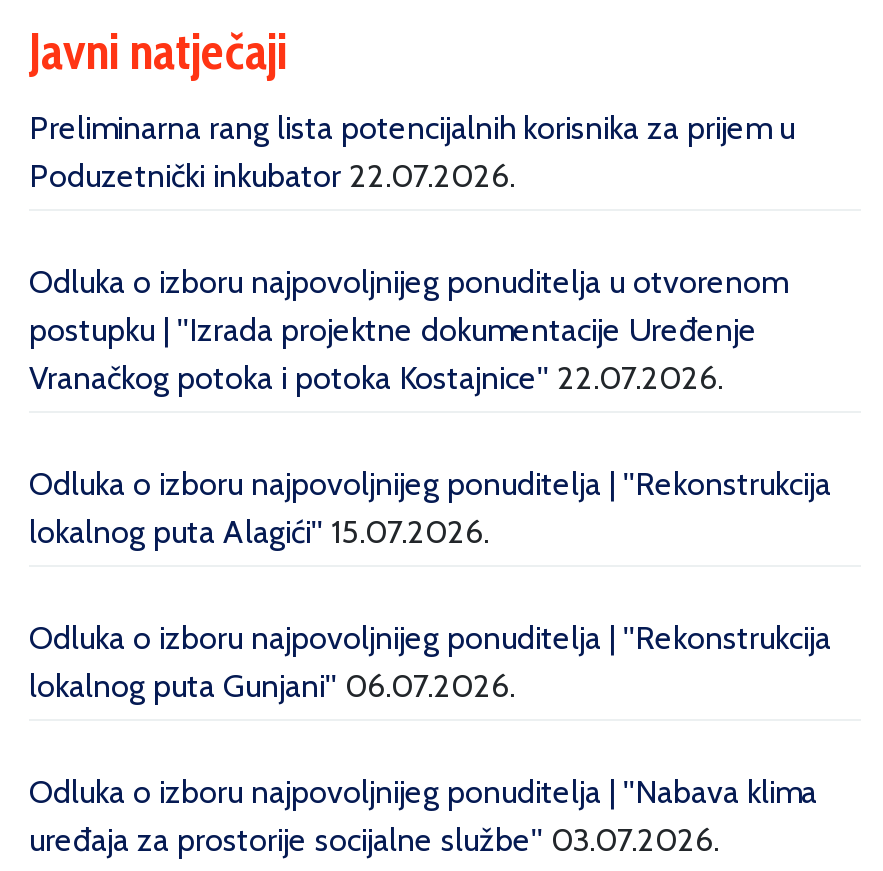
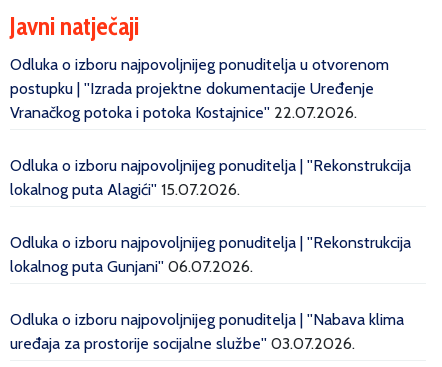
[29,109,795,195] Preliminarna rang lista potencijalnih korisnika za prijem u | Poduzetnički inkubator 22.07.2026. -> none

